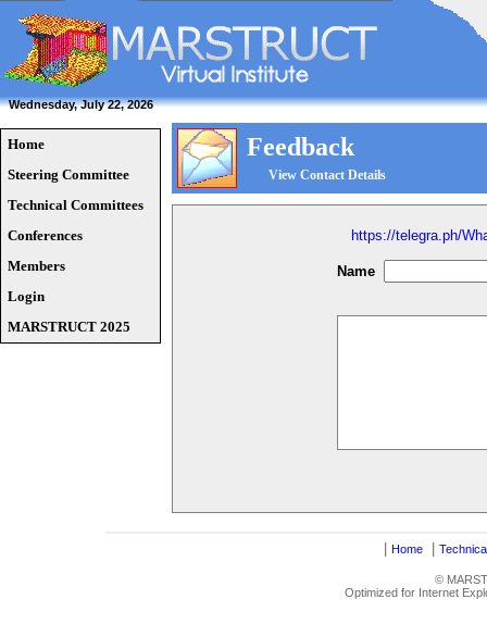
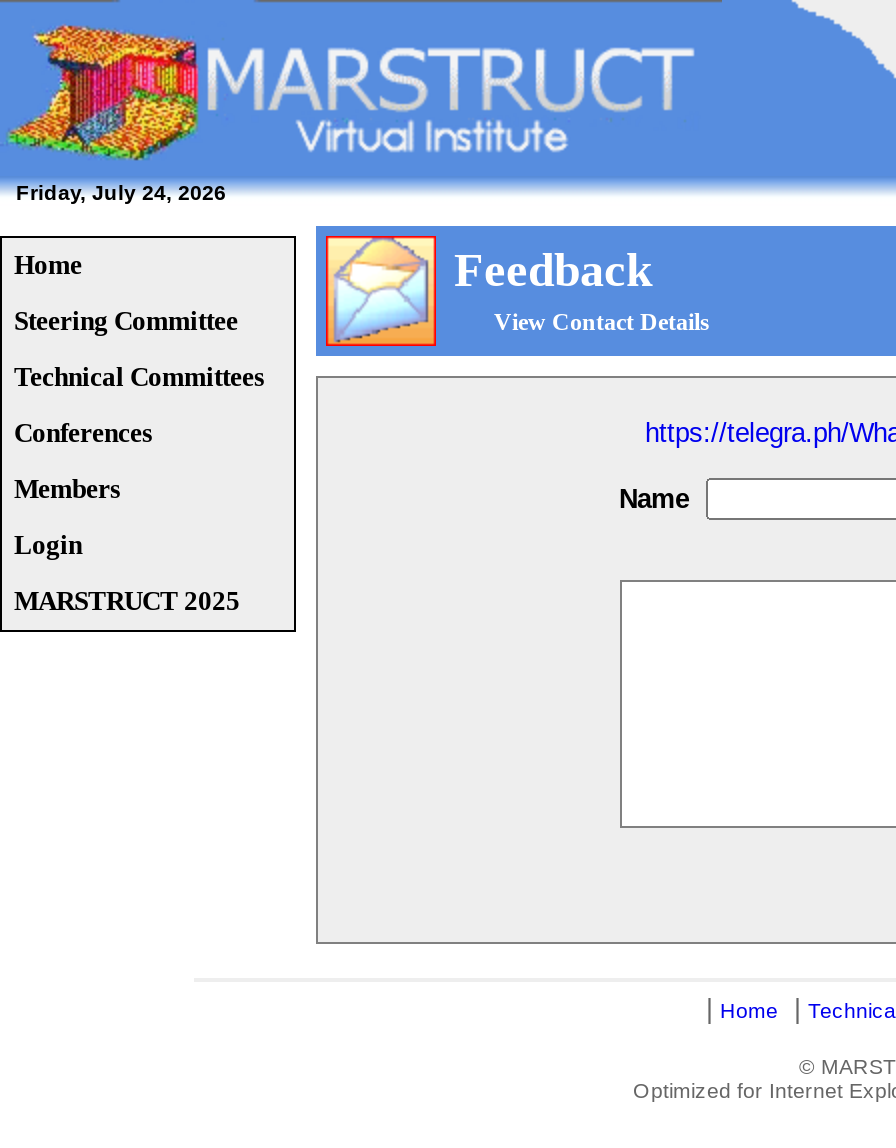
[9,98,153,111] Wednesday, July 22, 2026 -> [16,180,226,204] Friday, July 24, 2026

